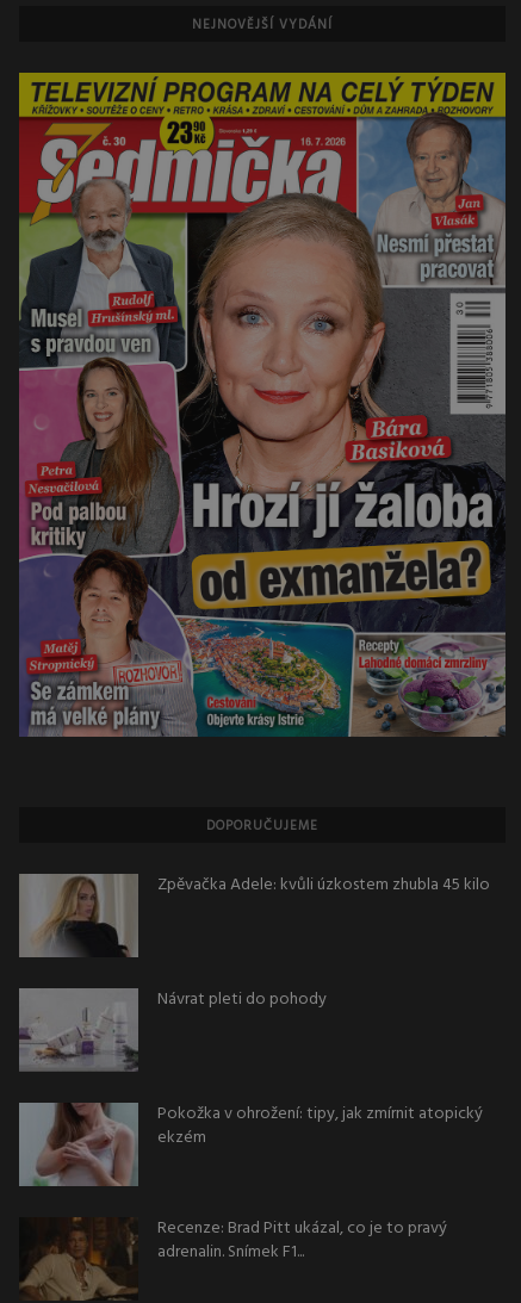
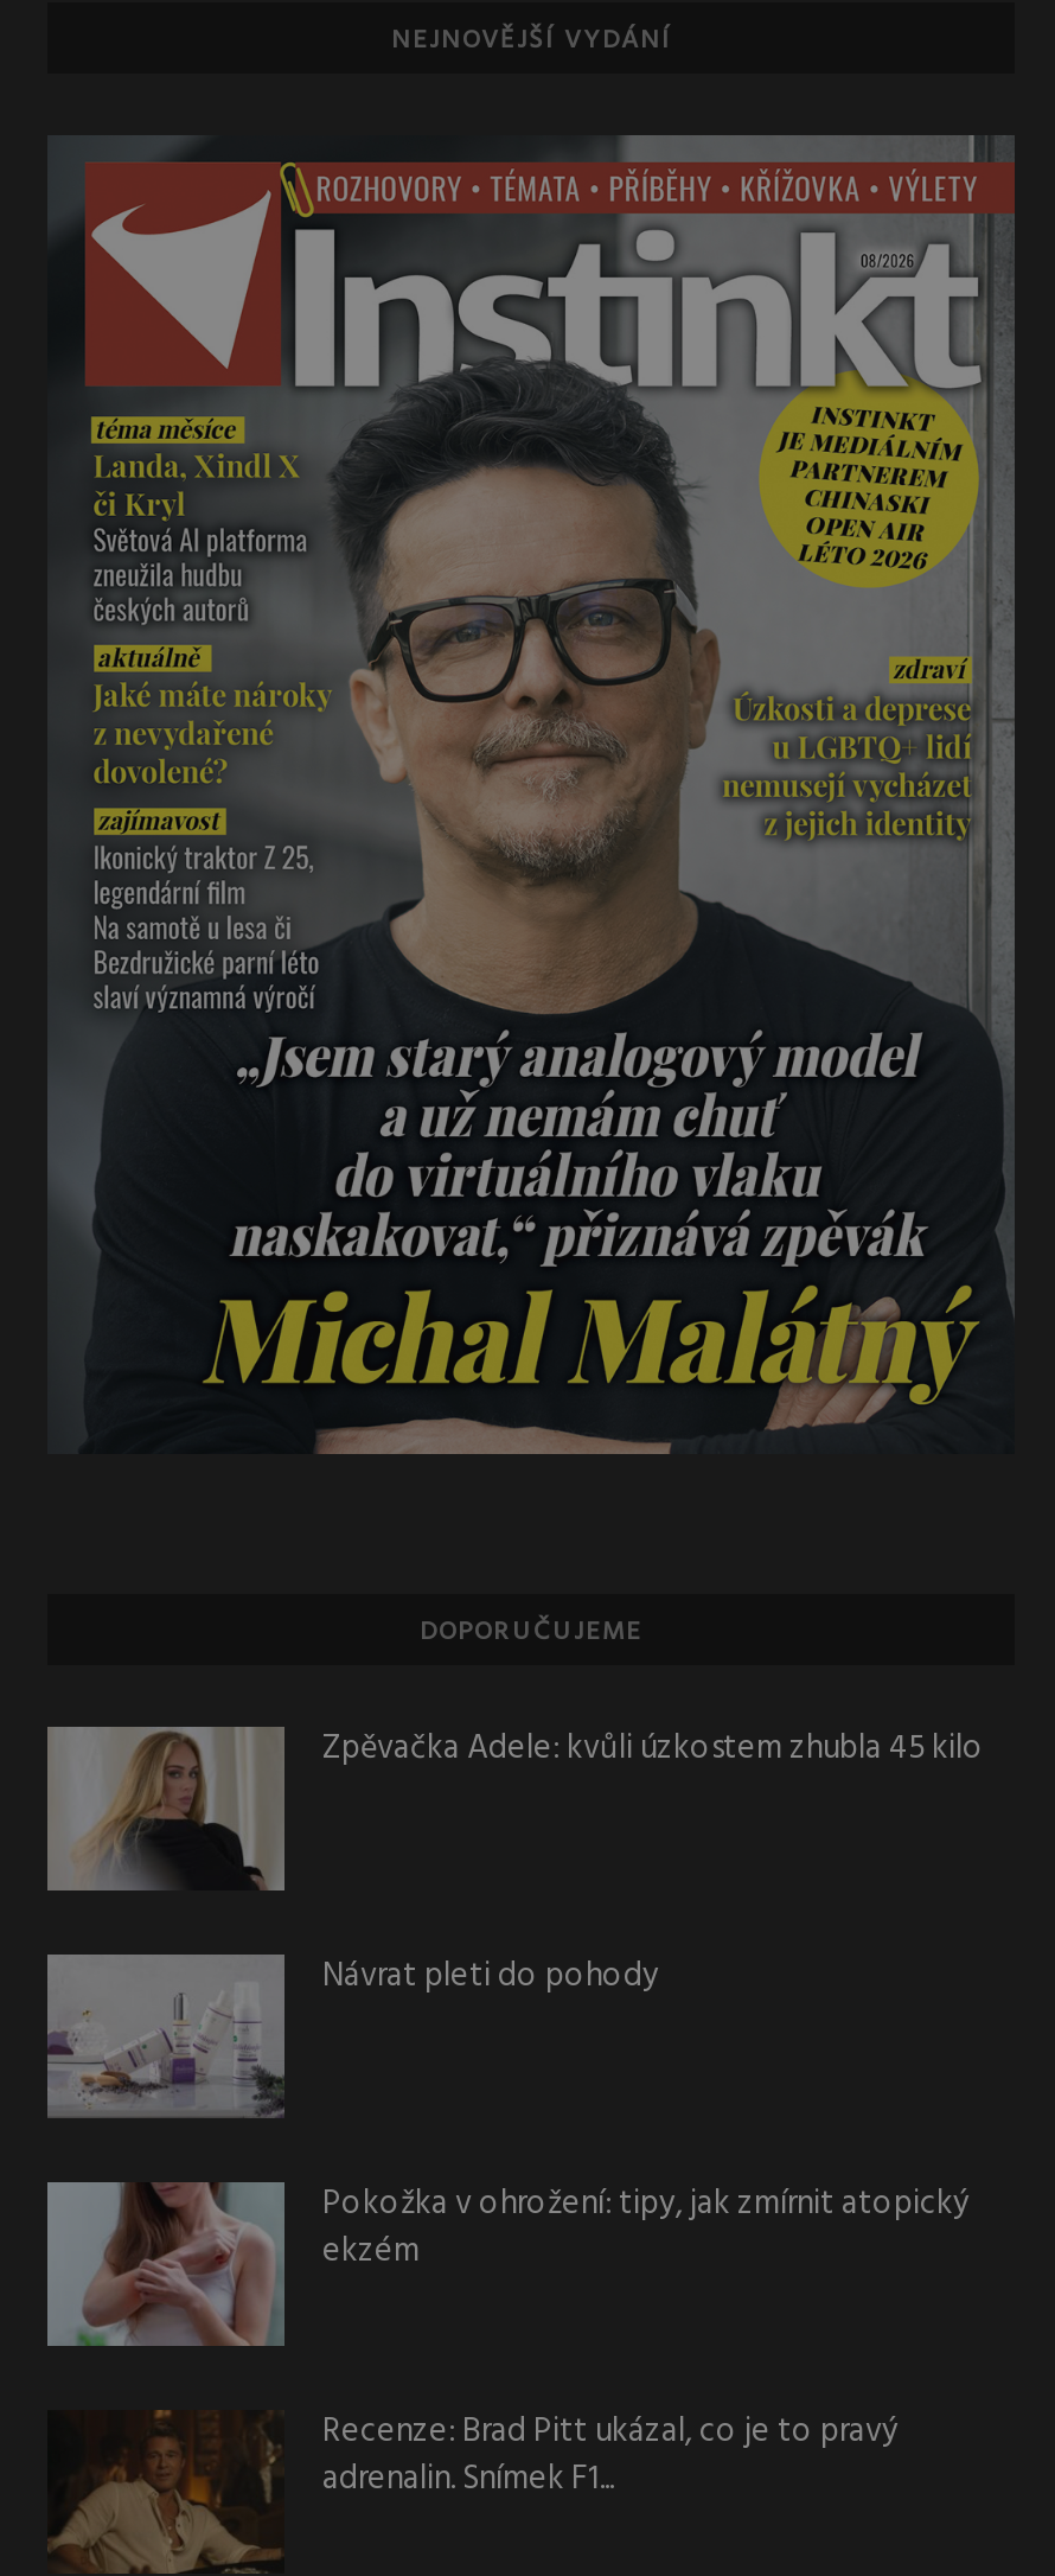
[18,72,507,738] [image] -> [47,134,1017,1458] [image]

